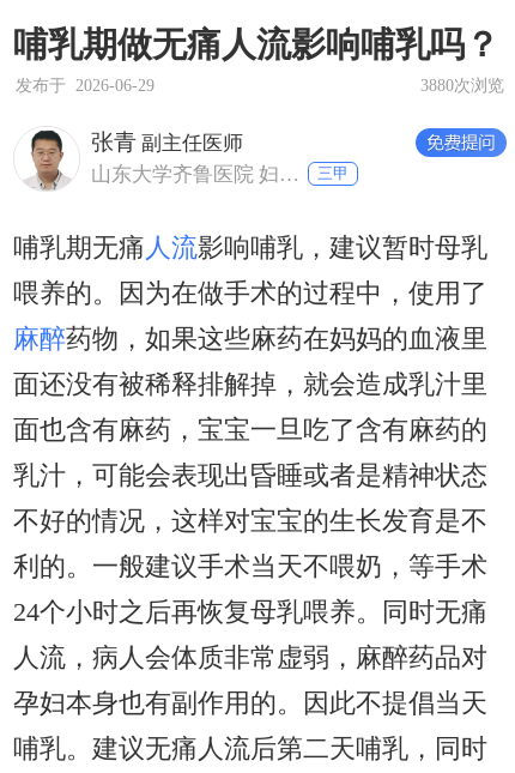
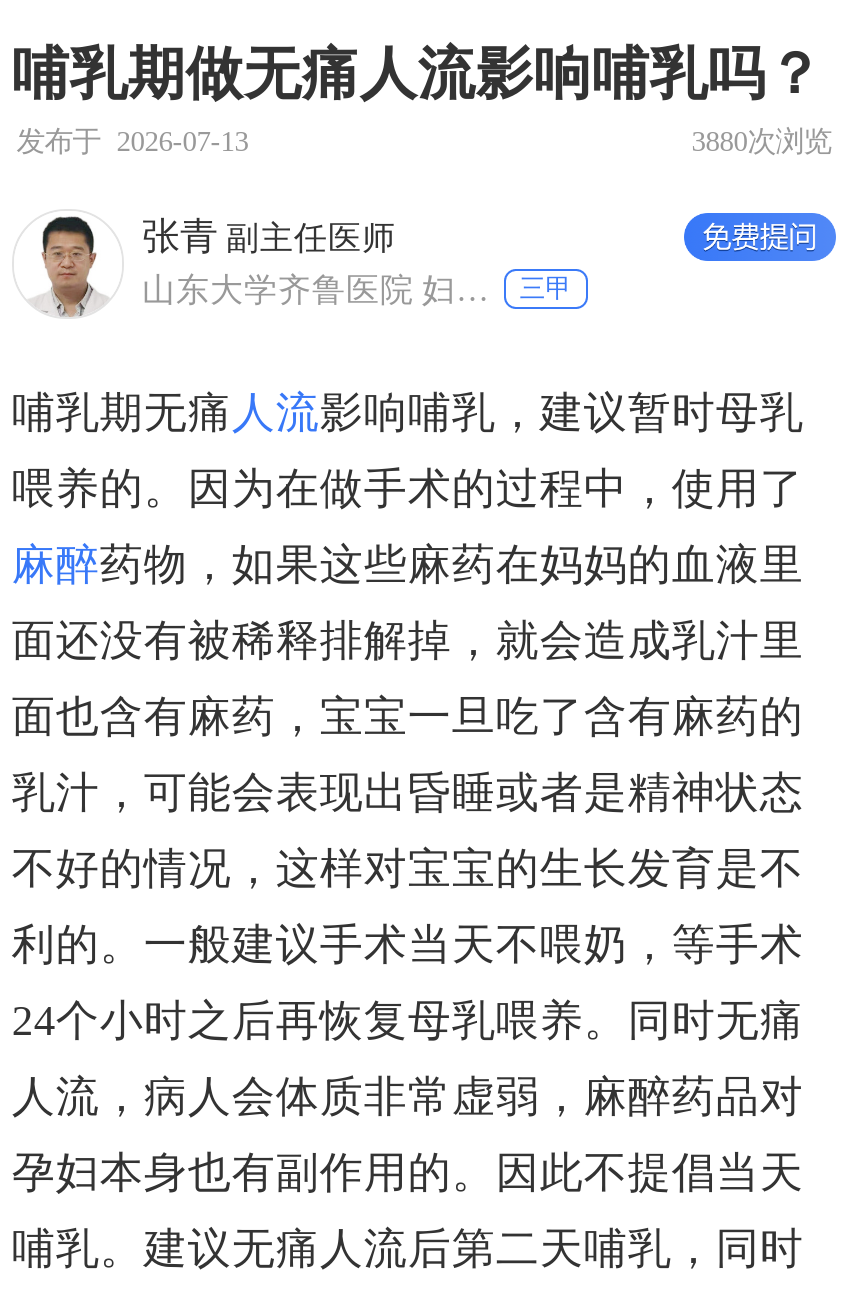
[16,75,155,94] 发布于 2026-06-29 -> [17,125,249,157] 发布于 2026-07-13

